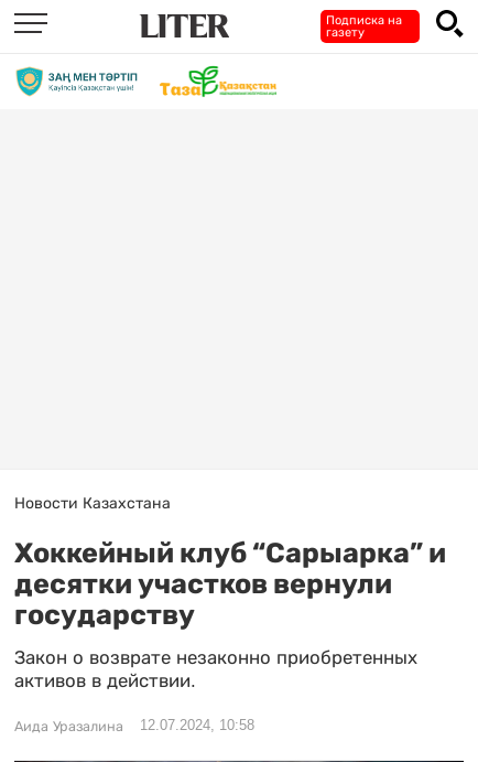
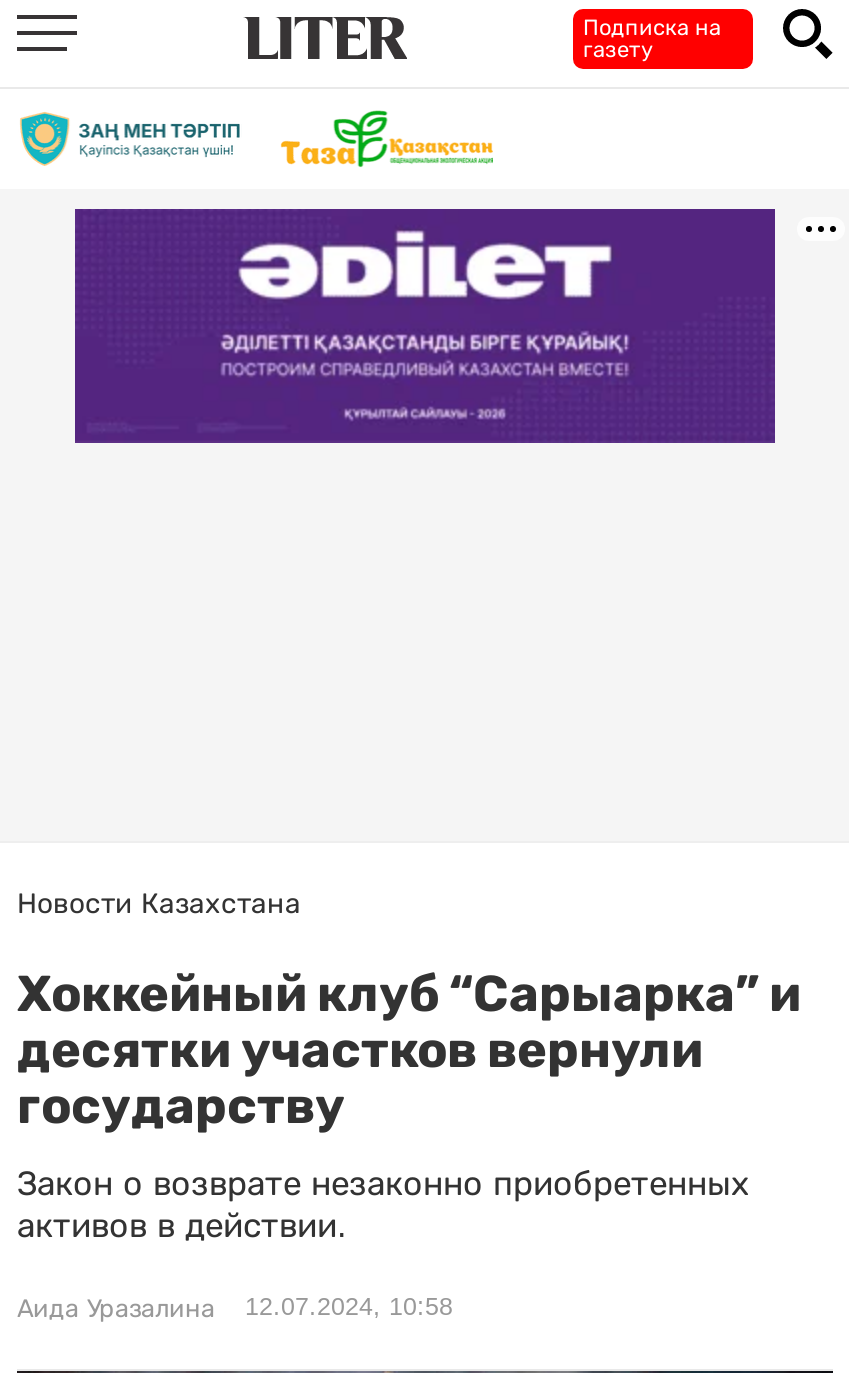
none -> [73,207,777,445] [image]

